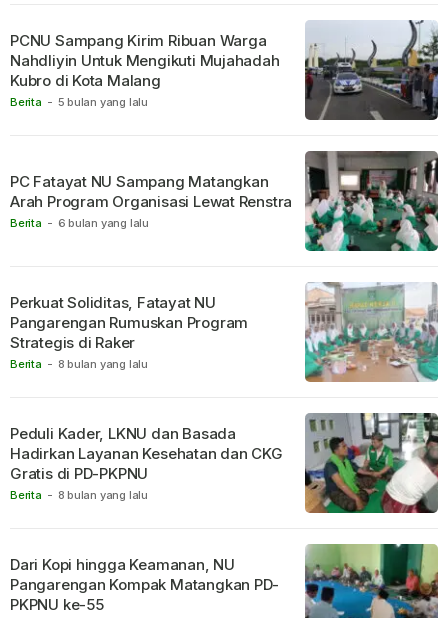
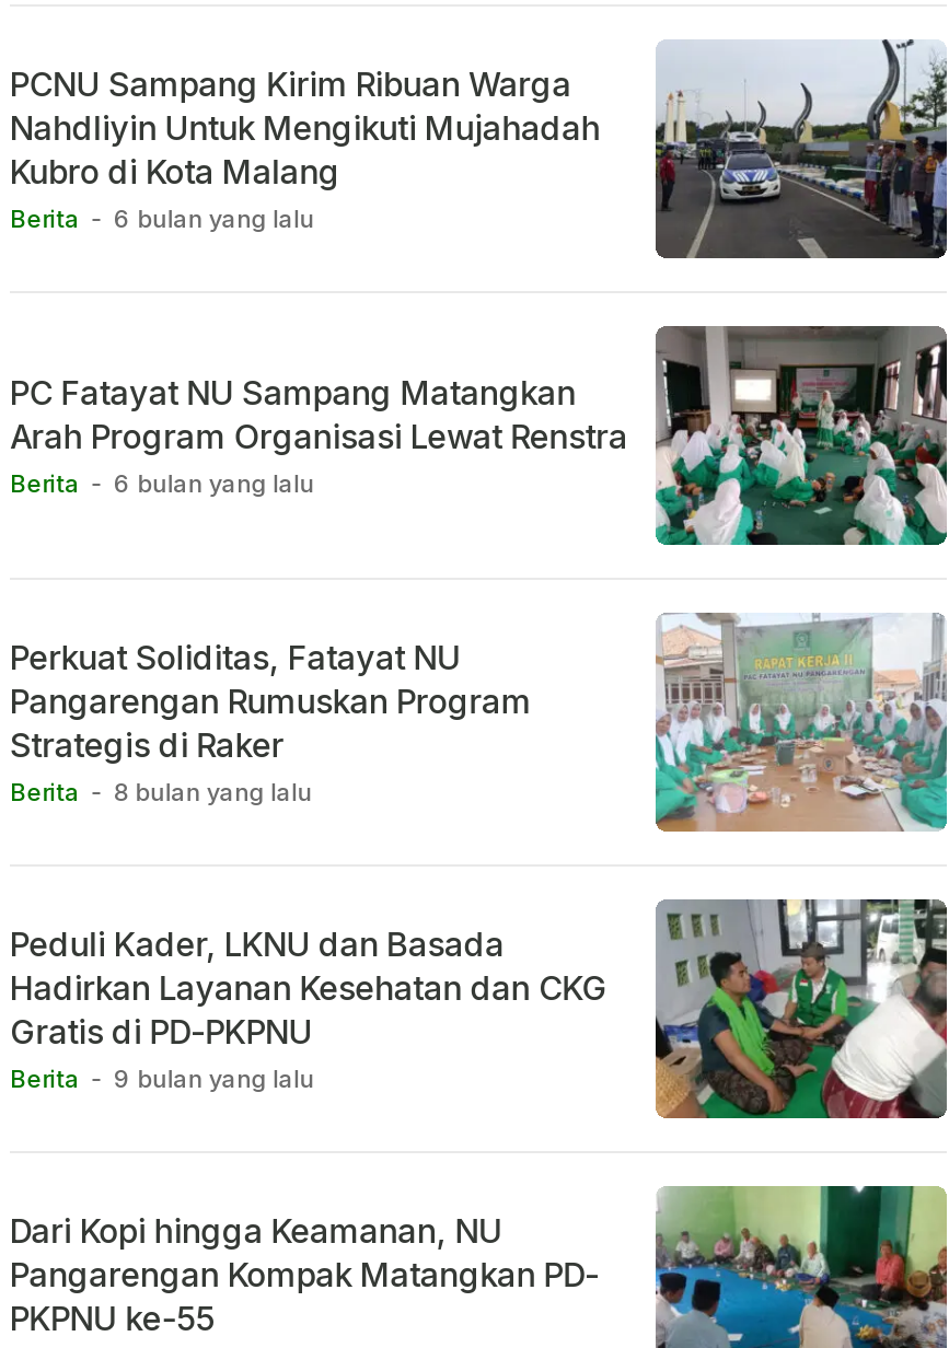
[10,95,148,109] Berita - 5 bulan yang lalu -> [10,204,314,234] Berita - 6 bulan yang lalu
[10,488,148,502] Berita - 8 bulan yang lalu -> [10,1064,314,1094] Berita - 9 bulan yang lalu

